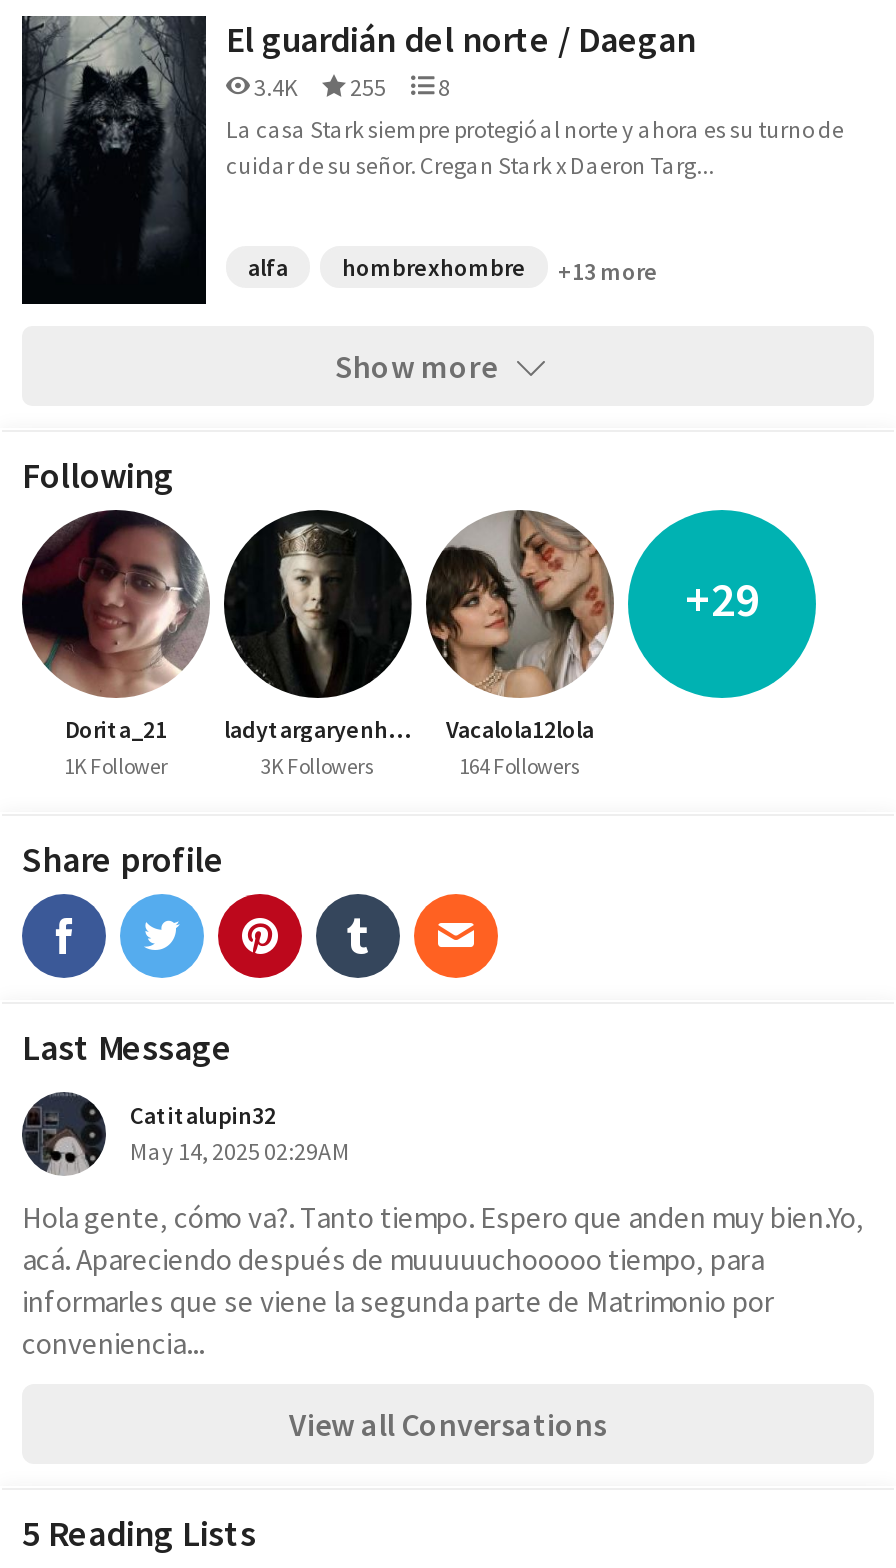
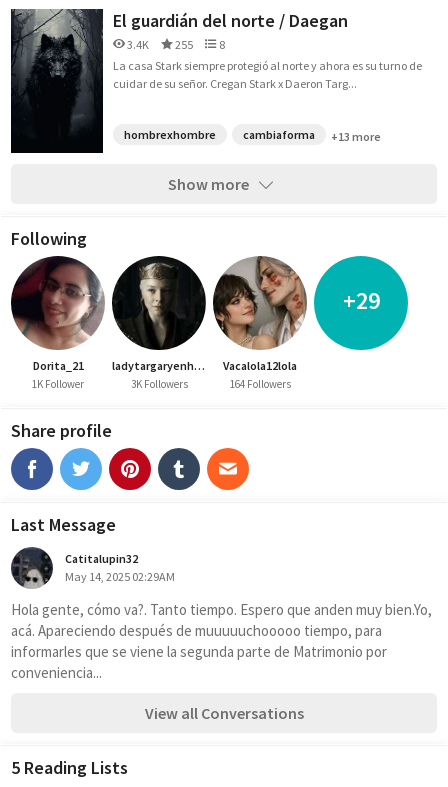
[248,252,288,282] alfa -> none
none -> [243,127,315,142] cambiaforma

